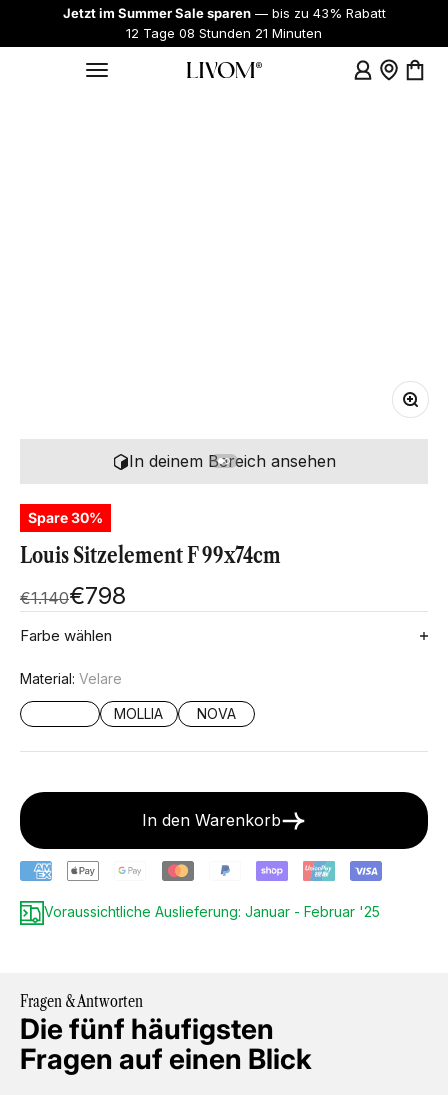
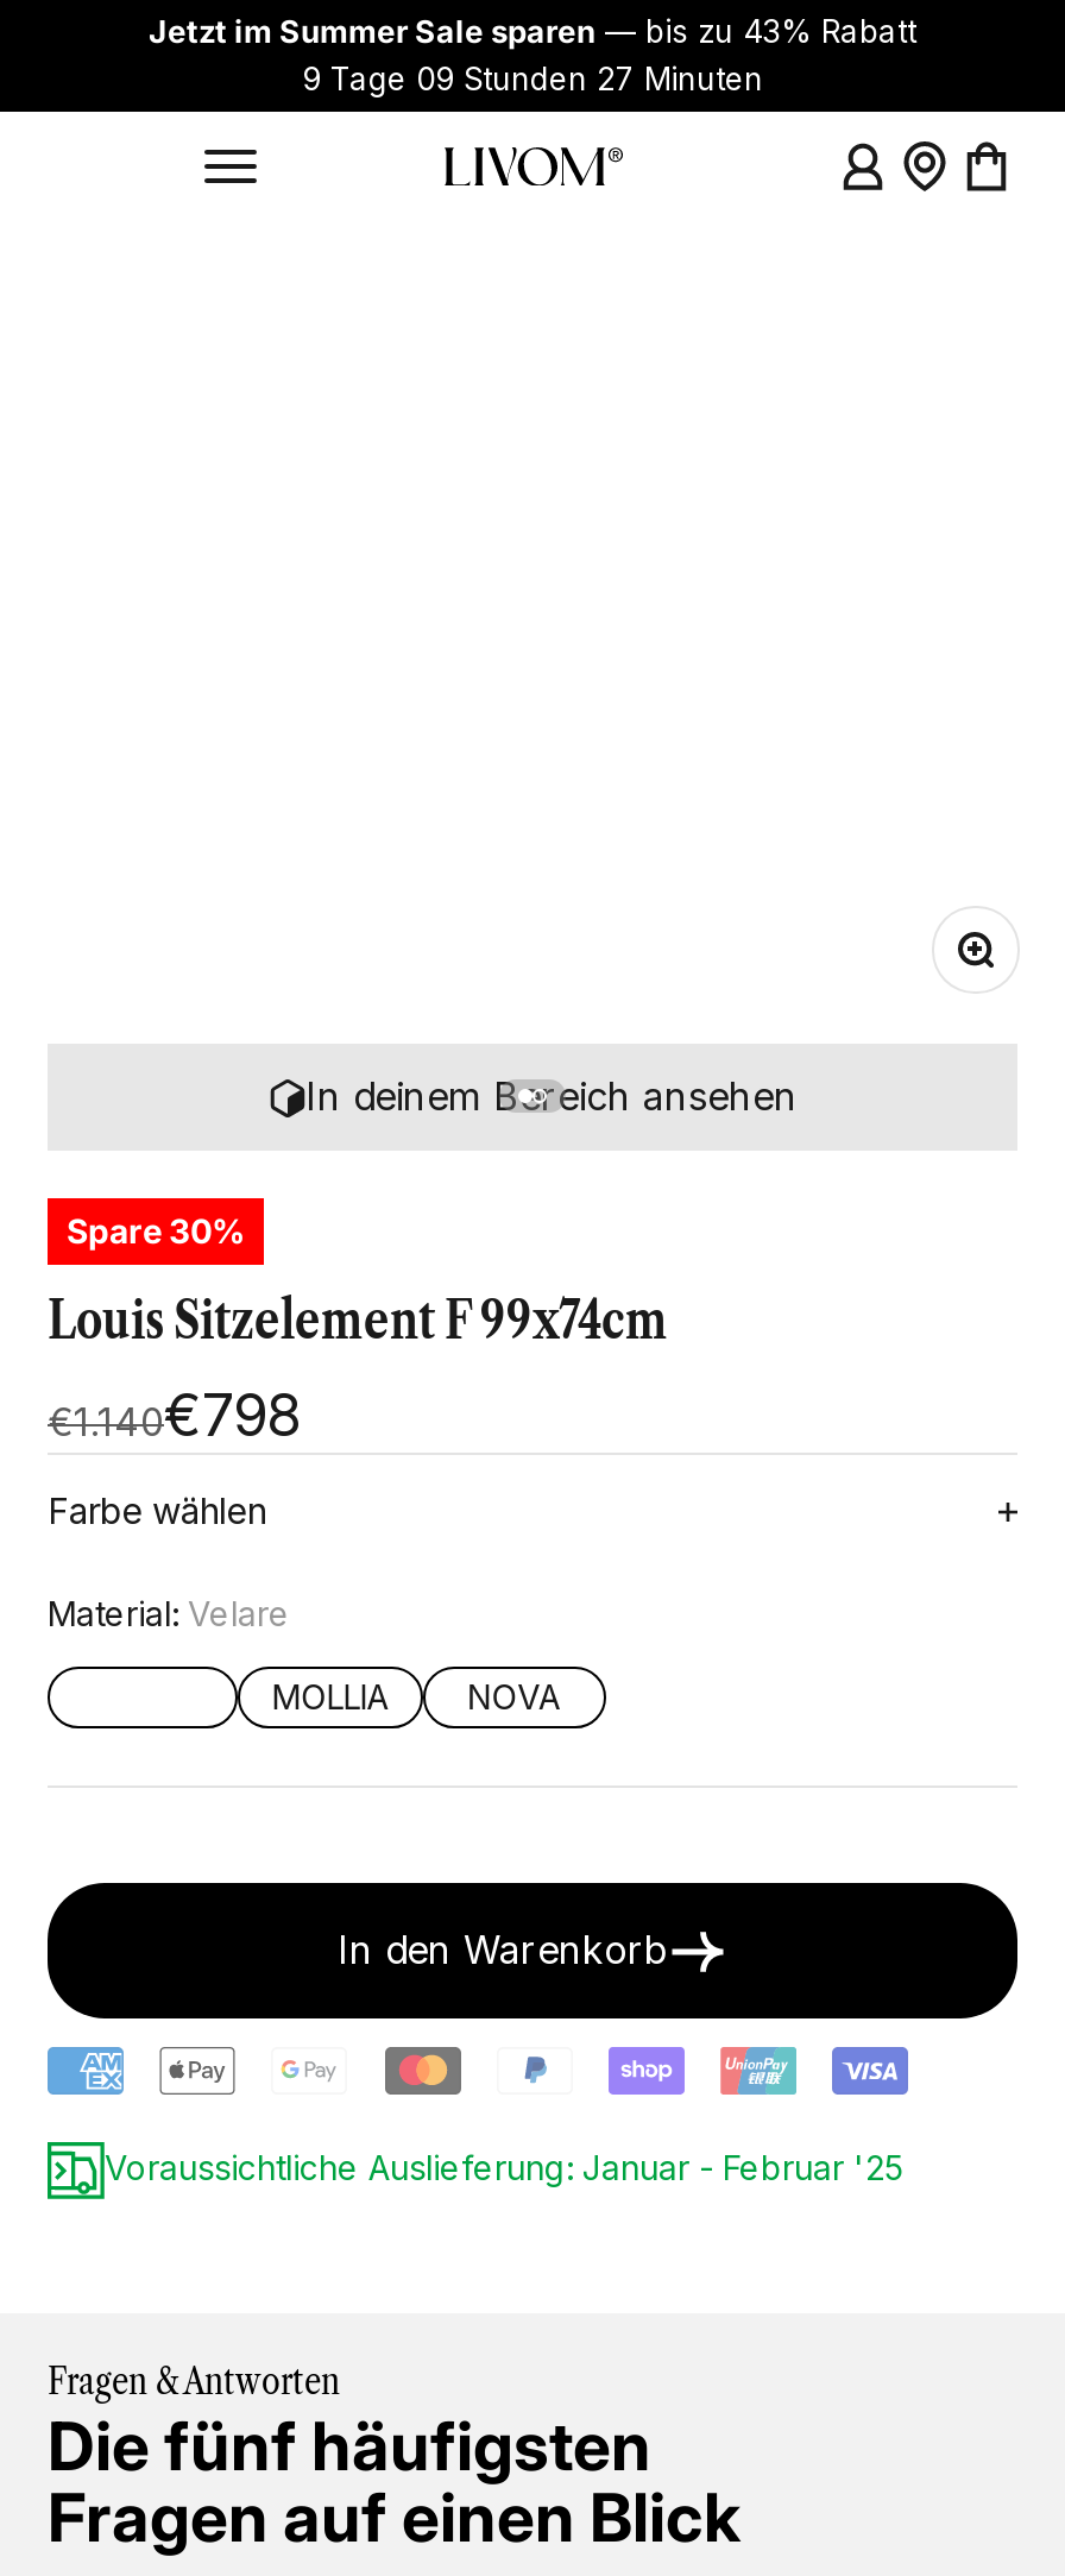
[126,25,322,41] 12 Tage 08 Stunden 21 Minuten -> [302,59,763,97] 9 Tage 09 Stunden 27 Minuten

